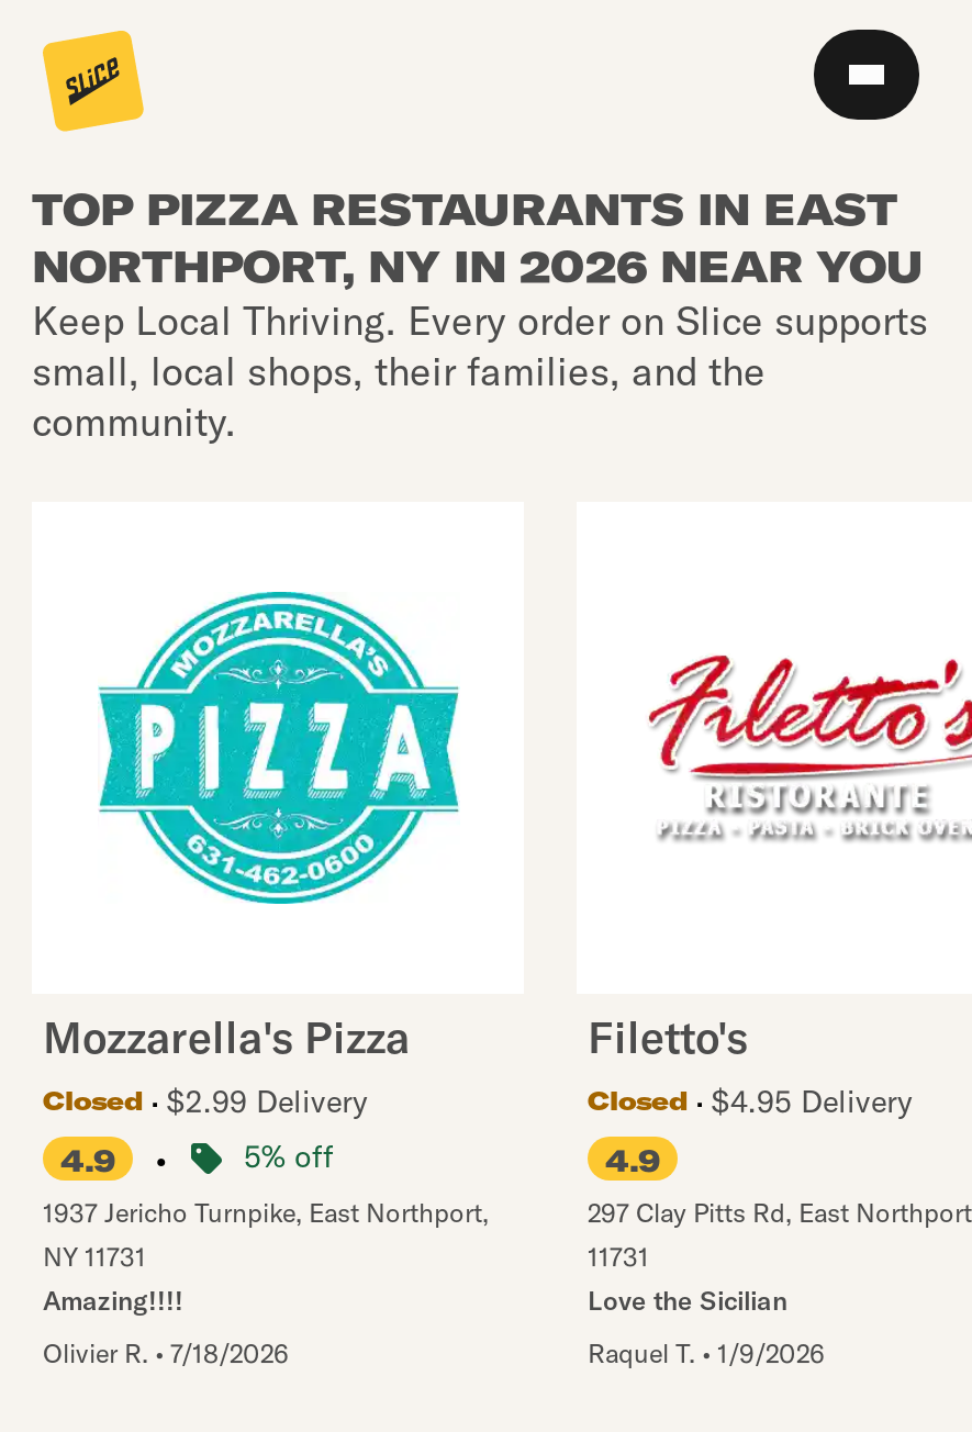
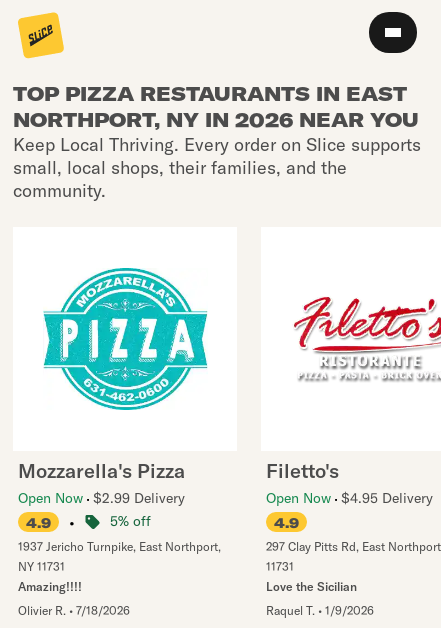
[43,1082,368,1121] Closed | $2.99 Delivery -> [18,489,185,507] Open Now $2.99 Delivery
[588,1082,913,1121] Closed | $4.95 Delivery -> [266,489,433,507] Open Now $4.95 Delivery

